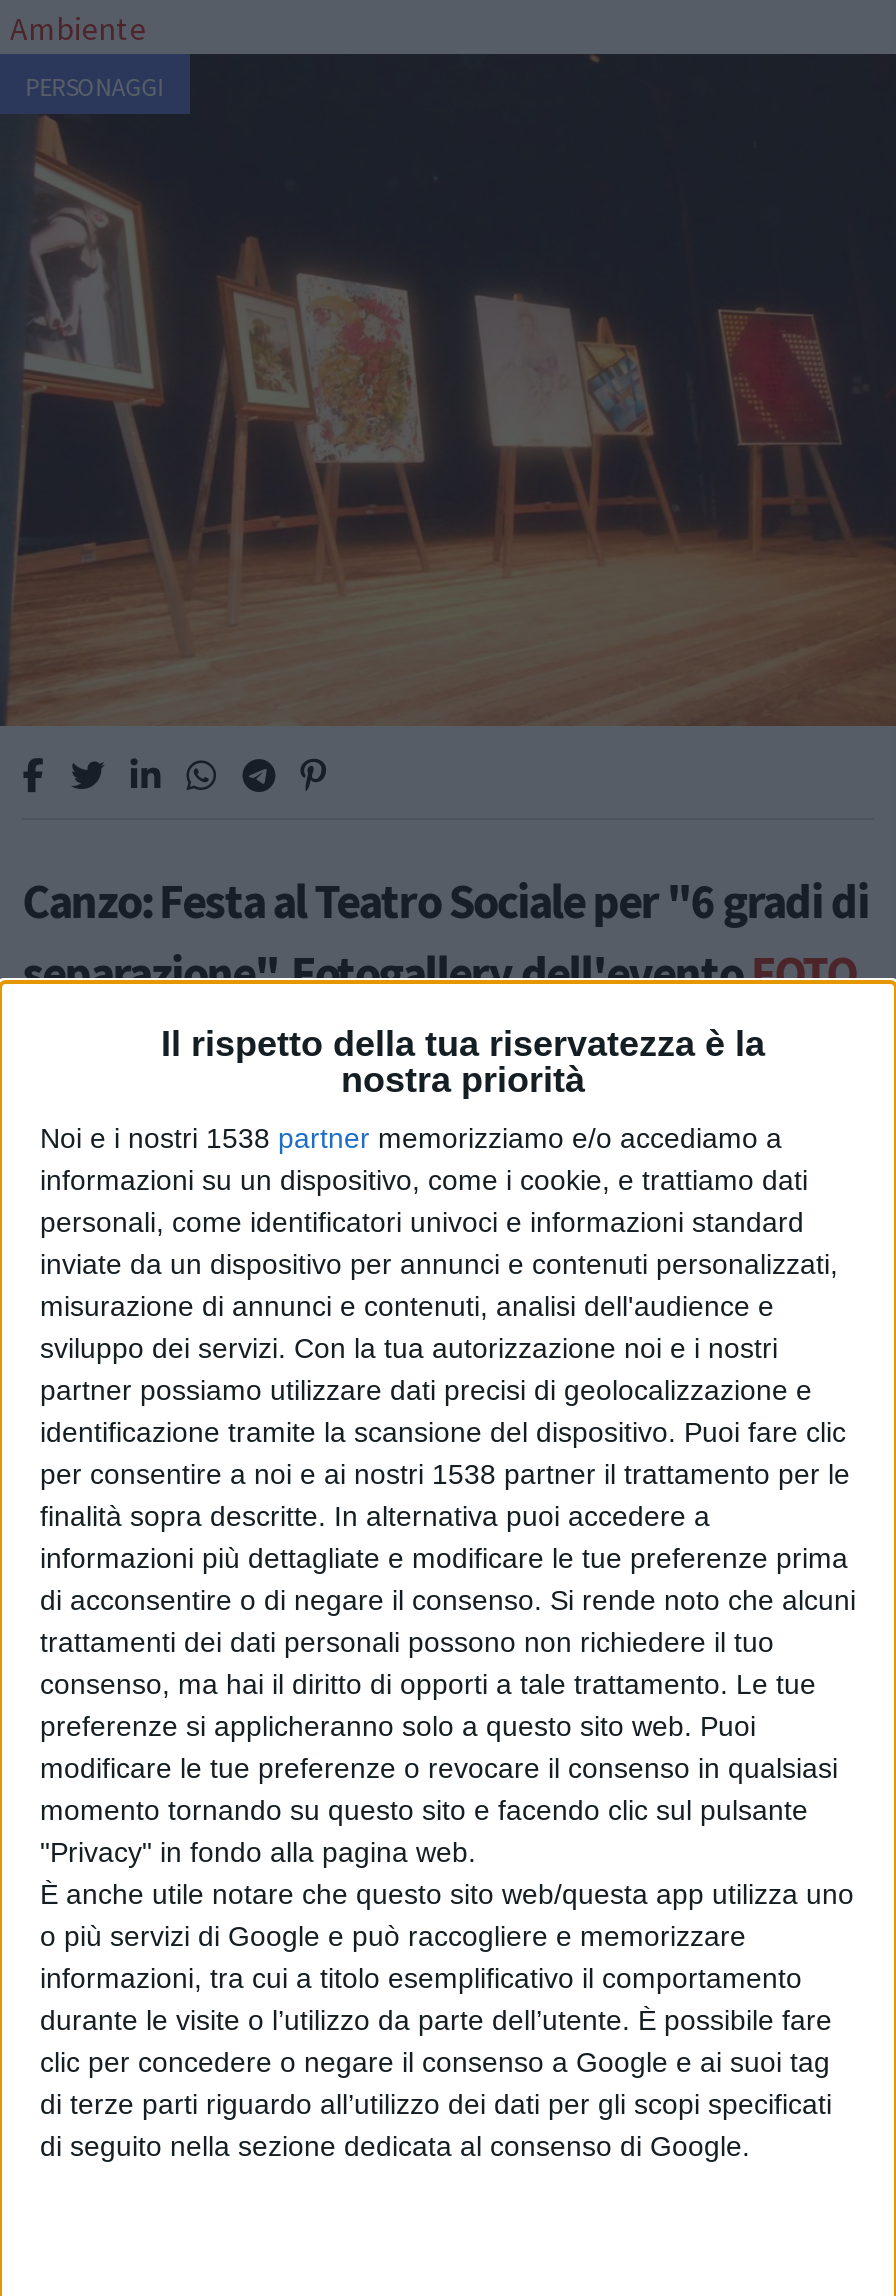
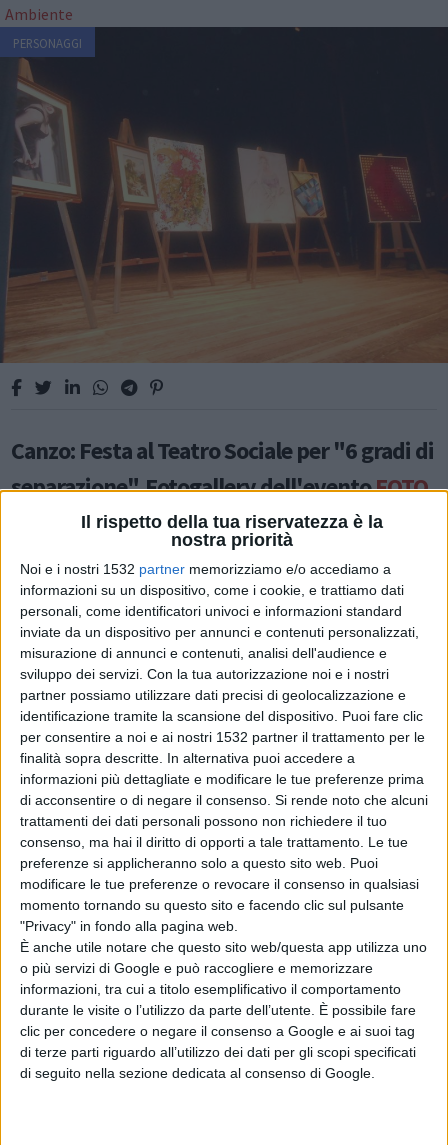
[40,1123,782,1155] Noi e i nostri 1538 partner memorizziamo e/o accediamo a -> [20,561,391,577] Noi e i nostri 1532 partner memorizziamo e/o accediamo a
[40,1459,850,1491] per consentire a noi e ai nostri 1538 partner il trattamento per le -> [20,729,425,745] per consentire a noi e ai nostri 1532 partner il trattamento per le

